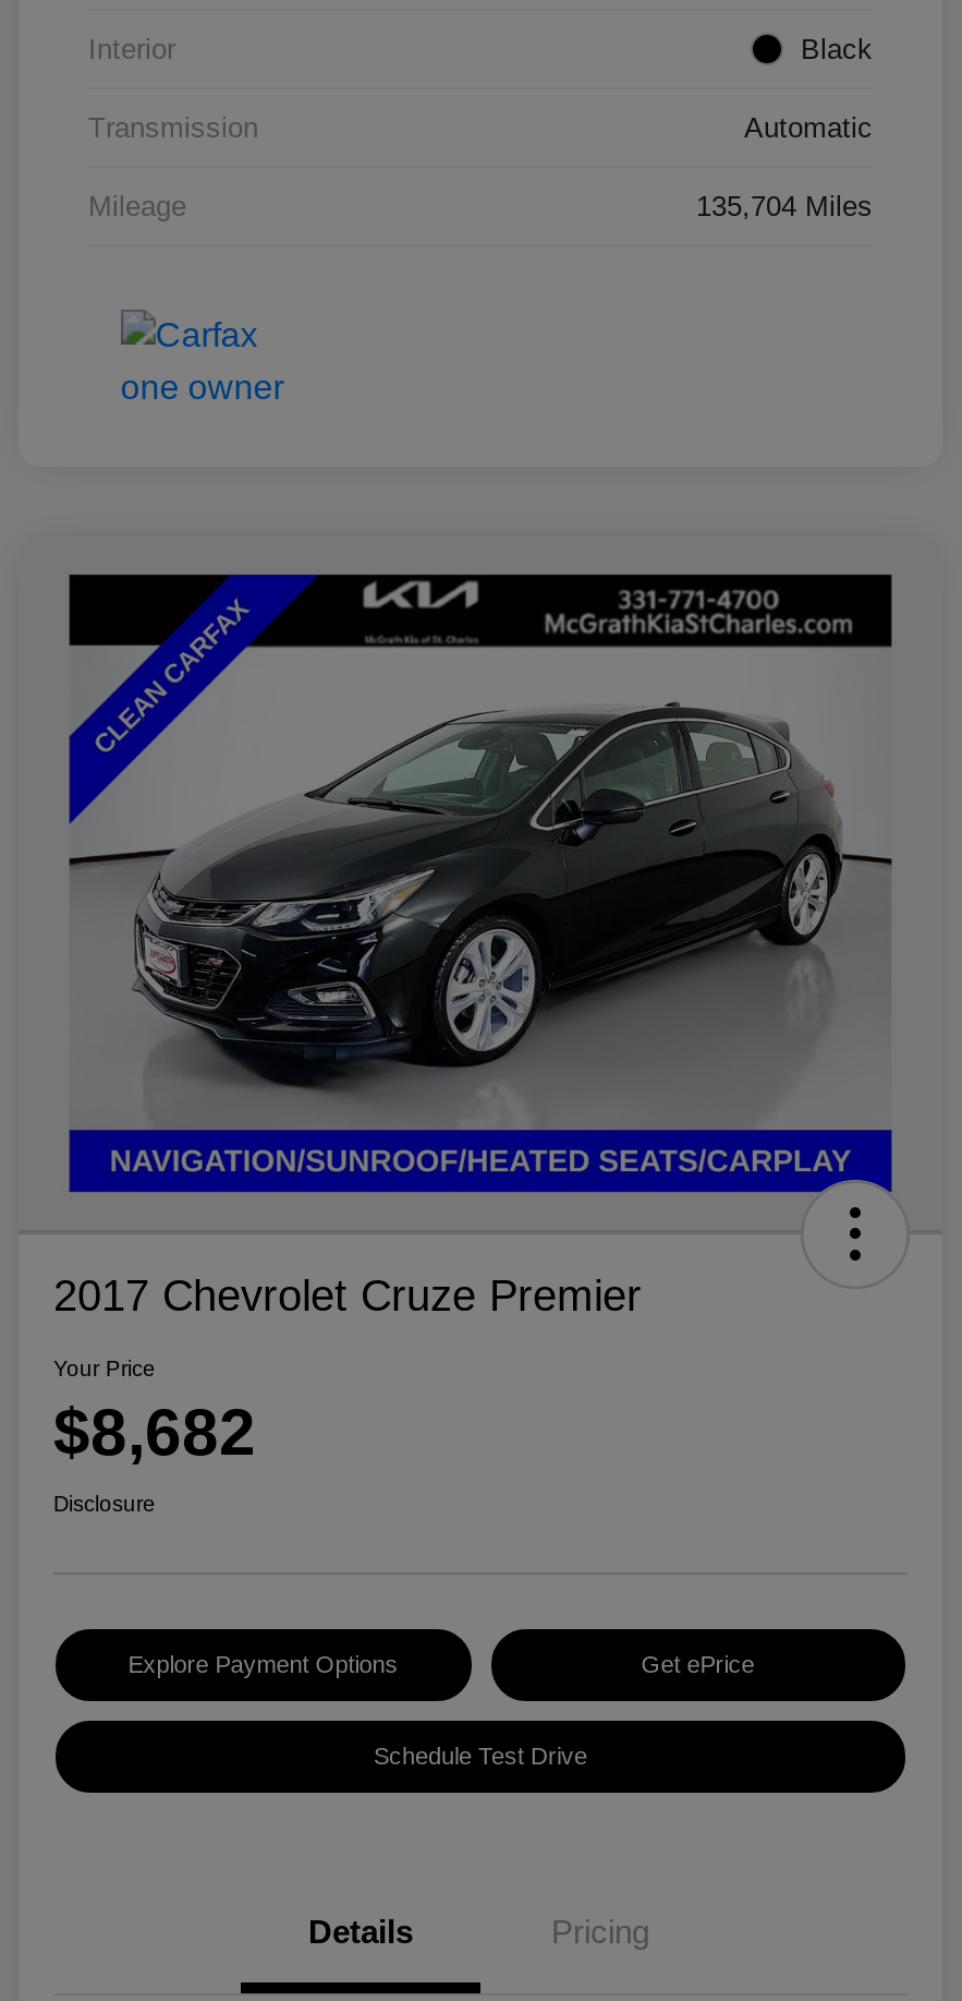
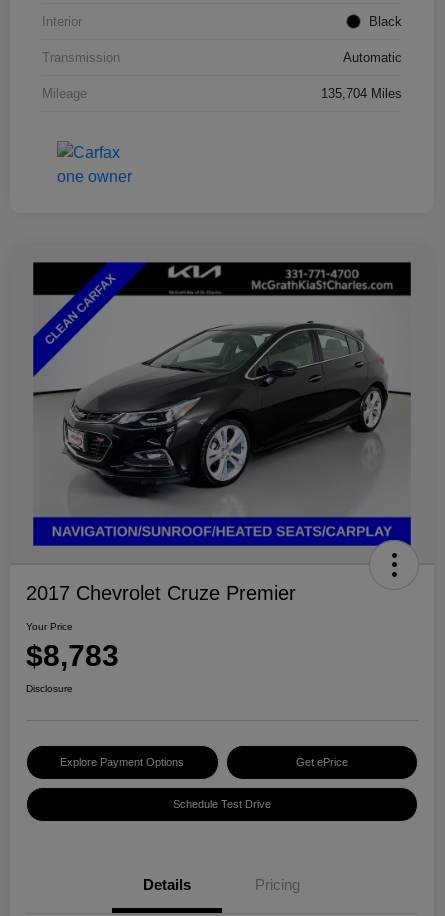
[53,1396,256,1468] $8,682 -> [26,639,119,672] $8,783

